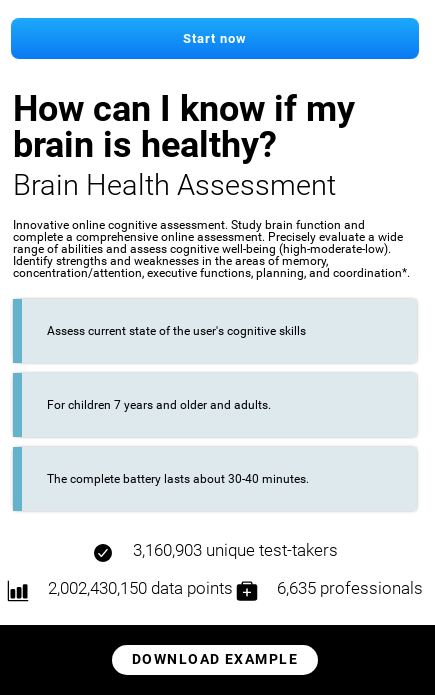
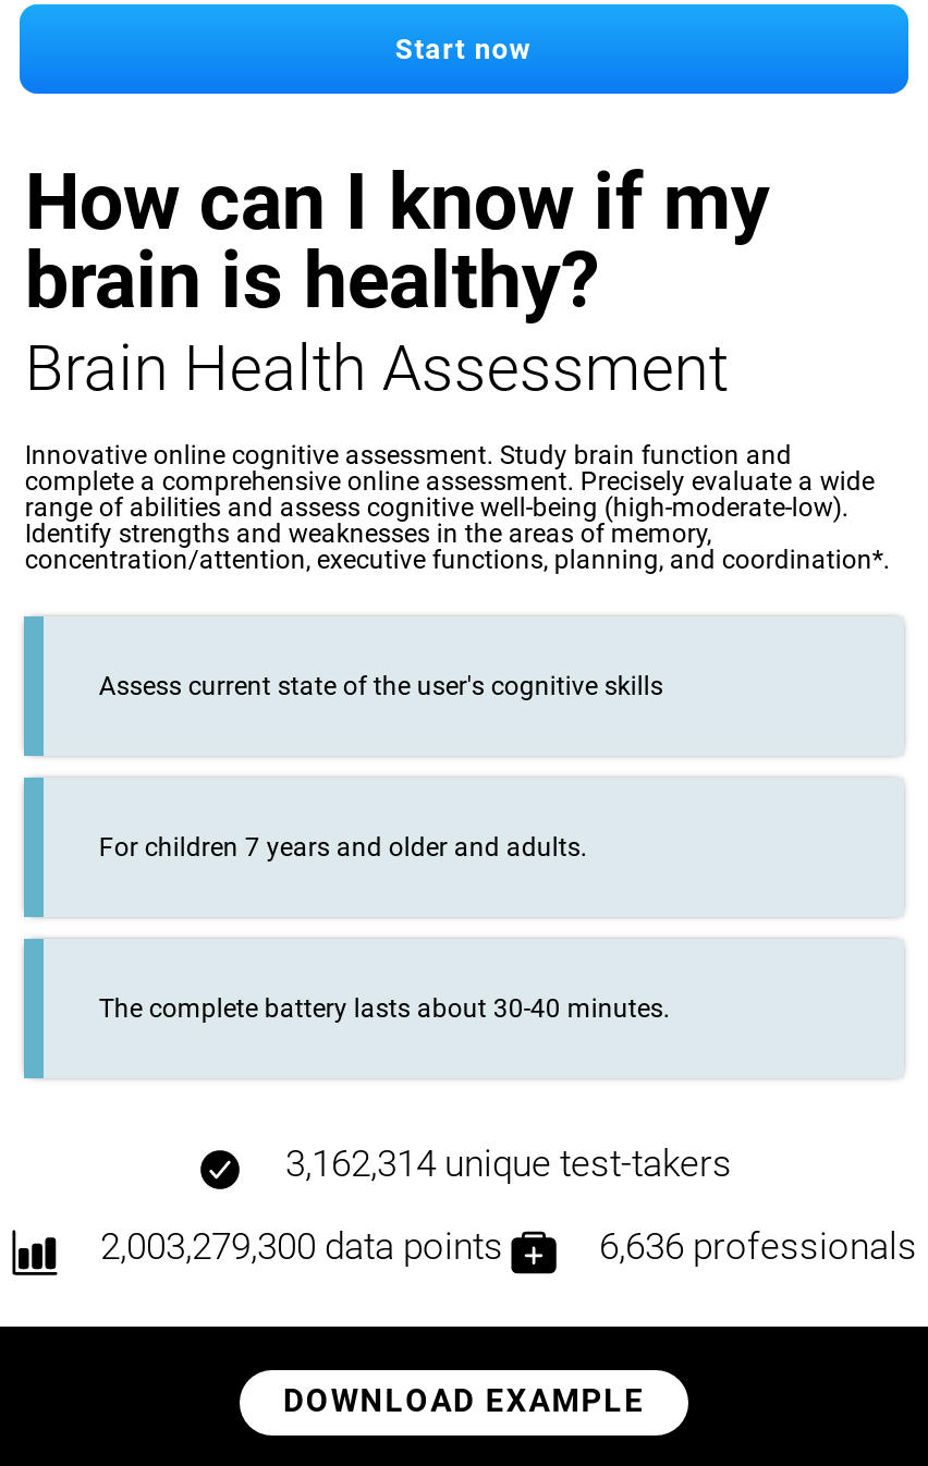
[129,540,338,560] 3,160,903 unique test-takers -> [277,1141,732,1185] 3,162,314 unique test-takers
[44,578,233,598] 2,002,430,150 data points -> [91,1224,503,1267] 2,003,279,300 data points
[273,578,423,598] 6,635 professionals -> [590,1224,917,1267] 6,636 professionals

